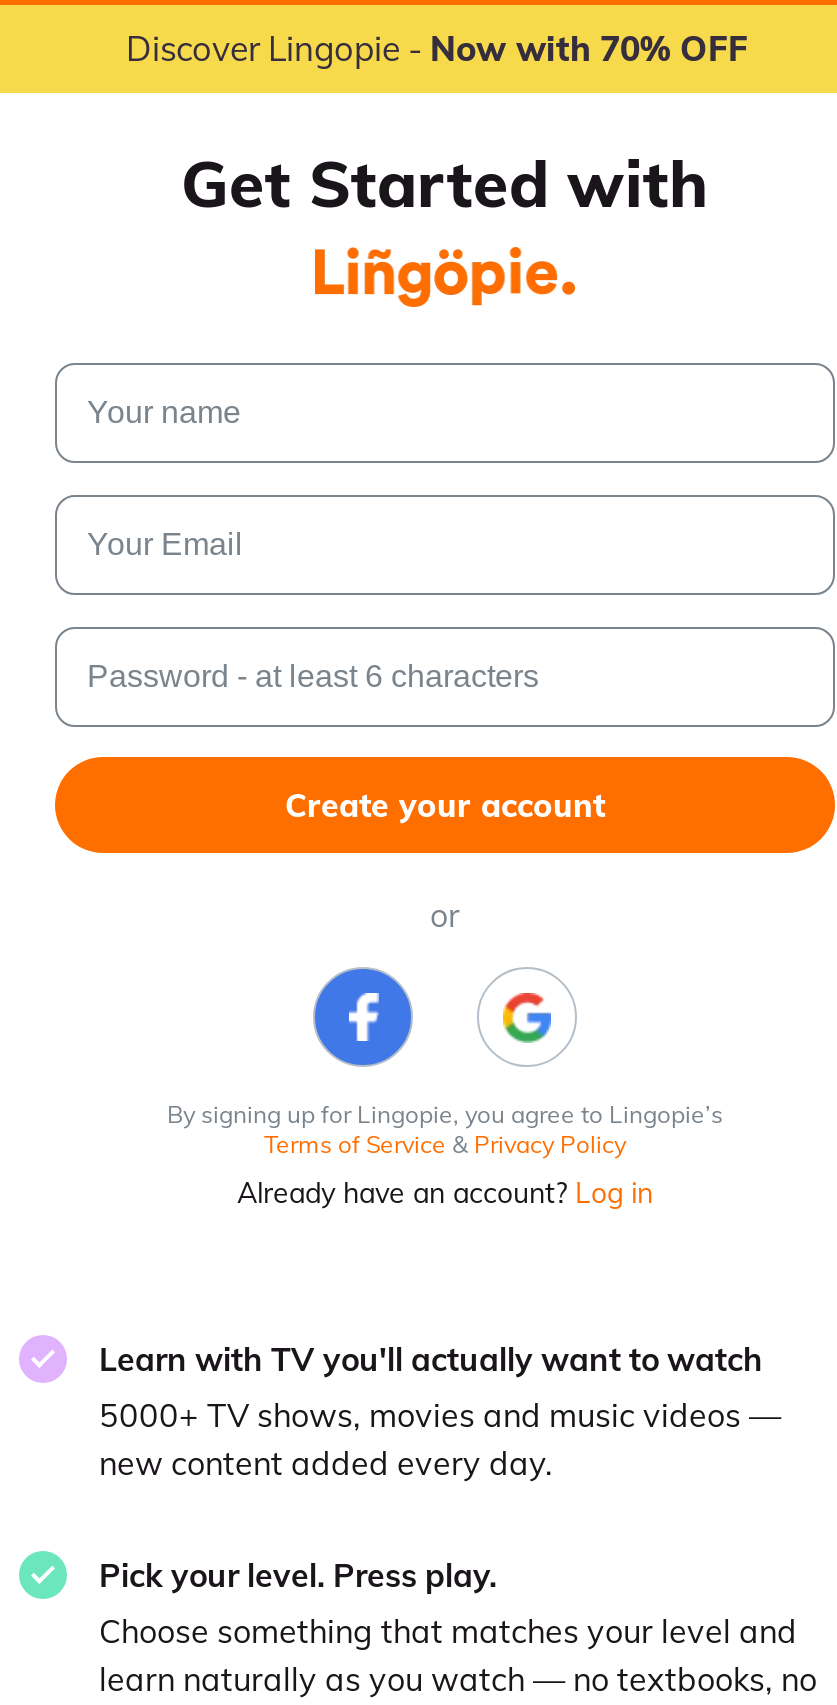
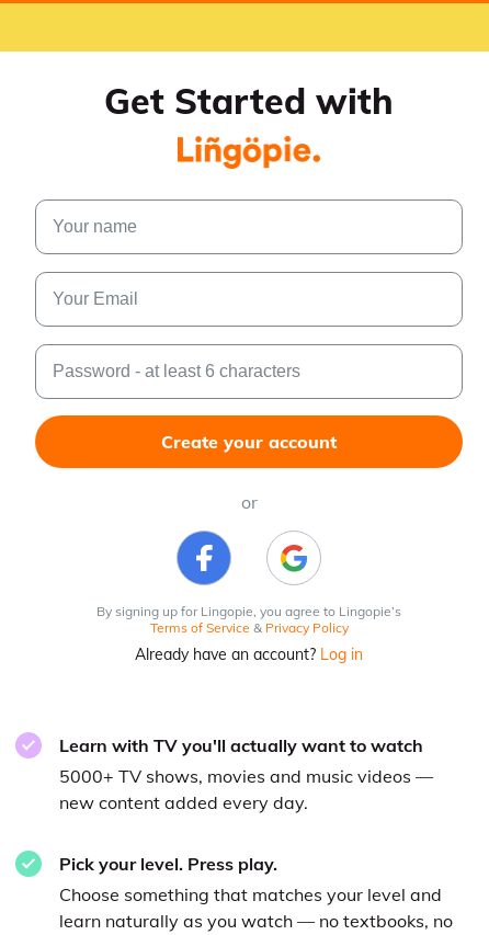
[126,27,748,69] Discover Lingopie - Now with 70% OFF -> none

